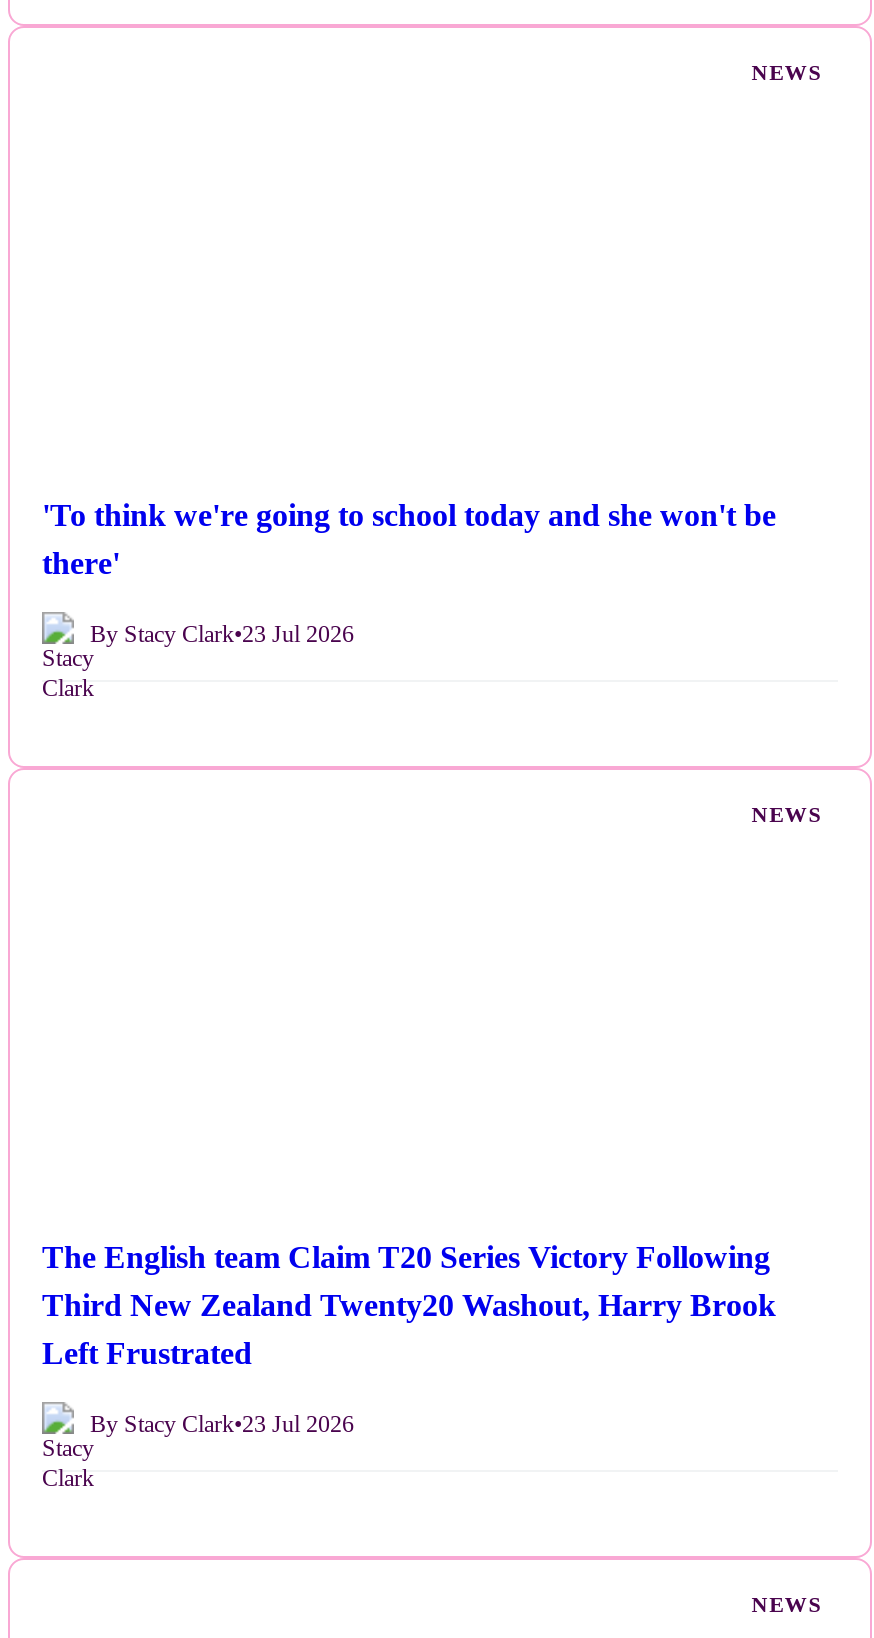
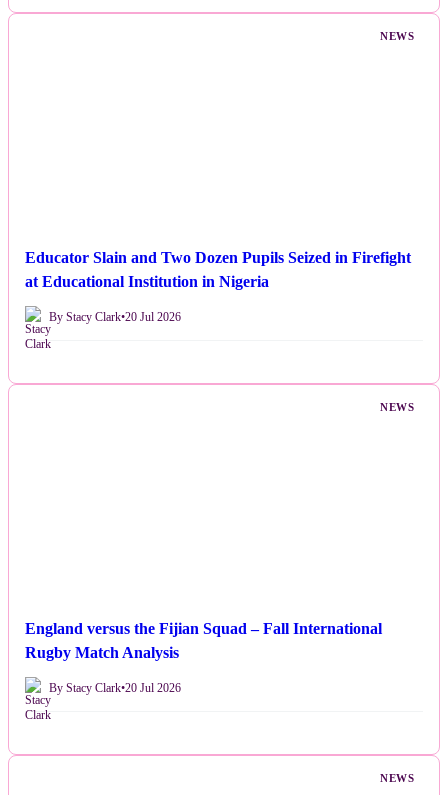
[42,498,776,580] 'To think we're going to school today and she won't be | there' -> [25,249,411,290] Educator Slain and Two Dozen Pupils Seized in Firefight | at Educational Institution in Nigeria
[90,621,354,649] By Stacy Clark•23 Jul 2026 -> [49,310,181,324] By Stacy Clark•20 Jul 2026
[42,1240,776,1370] The English team Claim T20 Series Victory Following | Third New Zealand Twenty20 Washout, Harry Brook | Left Frustrated -> [25,620,382,661] England versus the Fijian Squad – Fall International | Rugby Match Analysis
[90,1411,354,1439] By Stacy Clark•23 Jul 2026 -> [49,681,181,695] By Stacy Clark•20 Jul 2026

